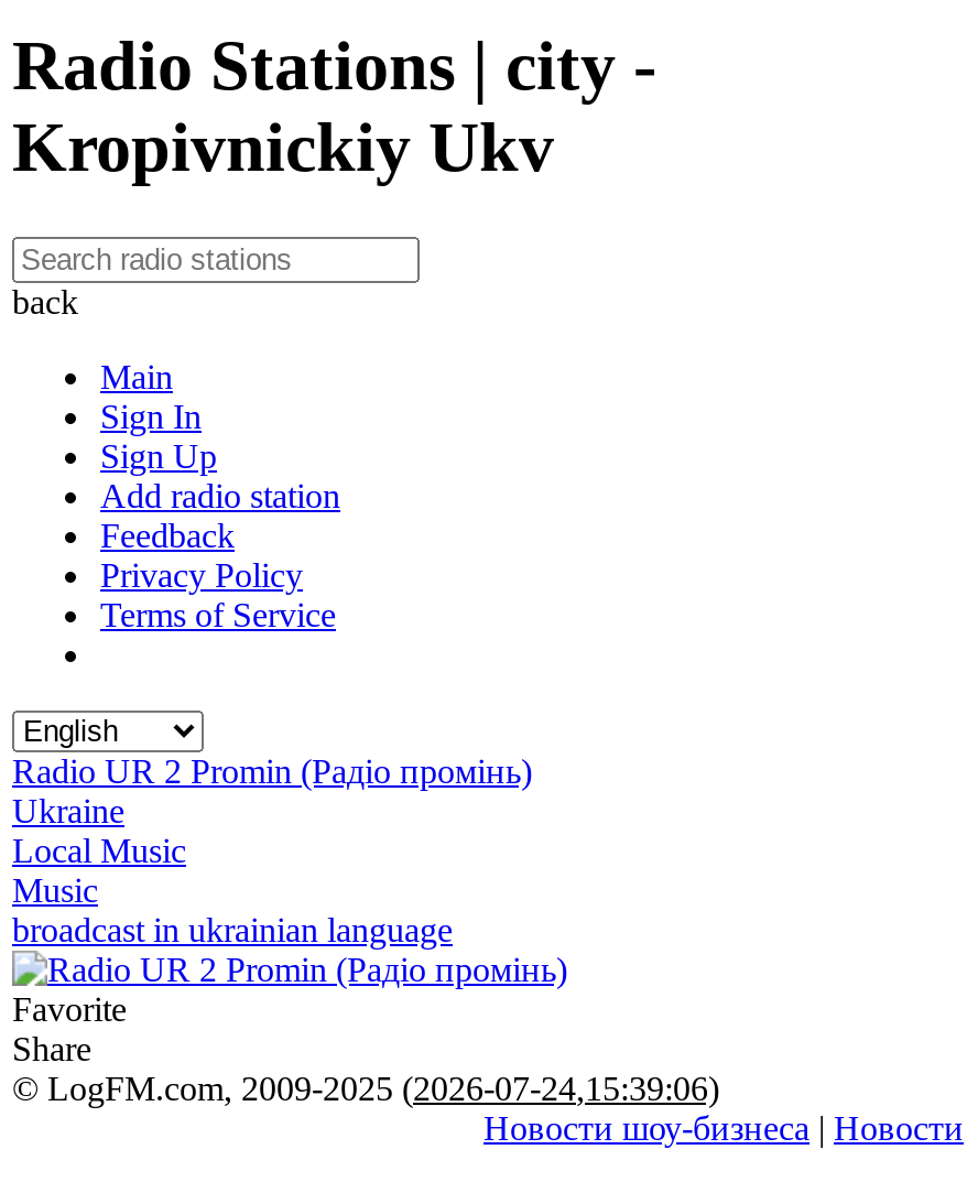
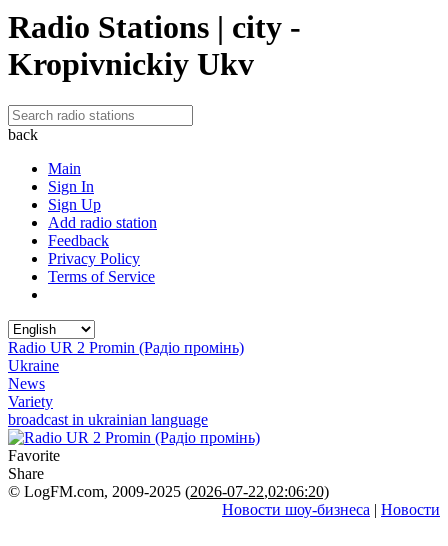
[12,831,186,909] Local Music | Music -> [8,375,53,410] News | Variety
[12,1069,719,1107] © LogFM.com, 2009-2025 (2026-07-24, 15:39:06) -> [8,483,329,500] © LogFM.com, 2009-2025 (2026-07-22, 02:06:20)

